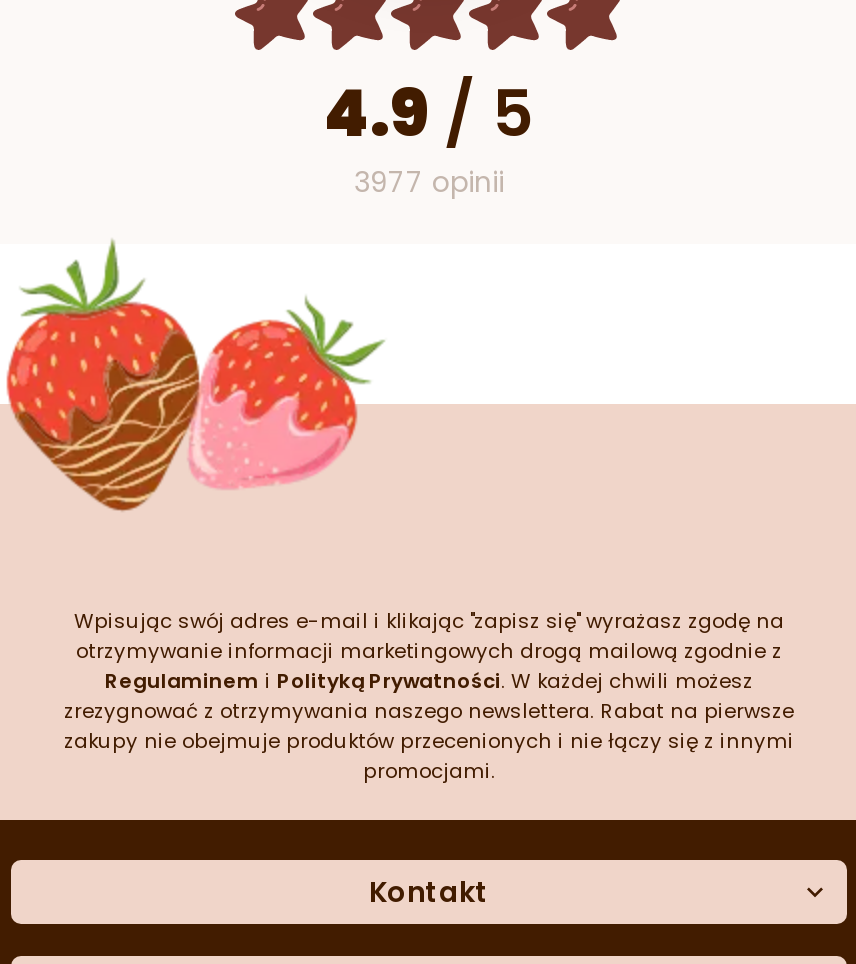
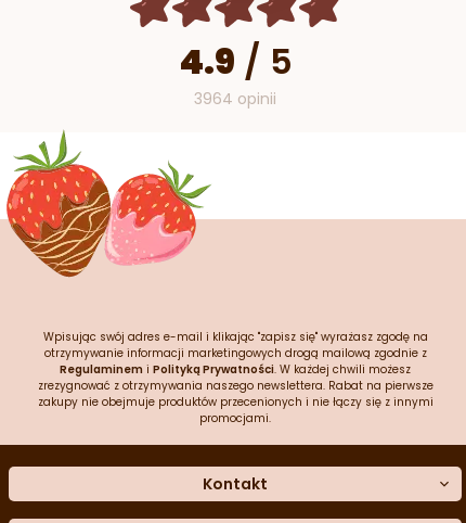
[354,163,504,203] 3977 opinii -> [194,88,276,110] 3964 opinii

